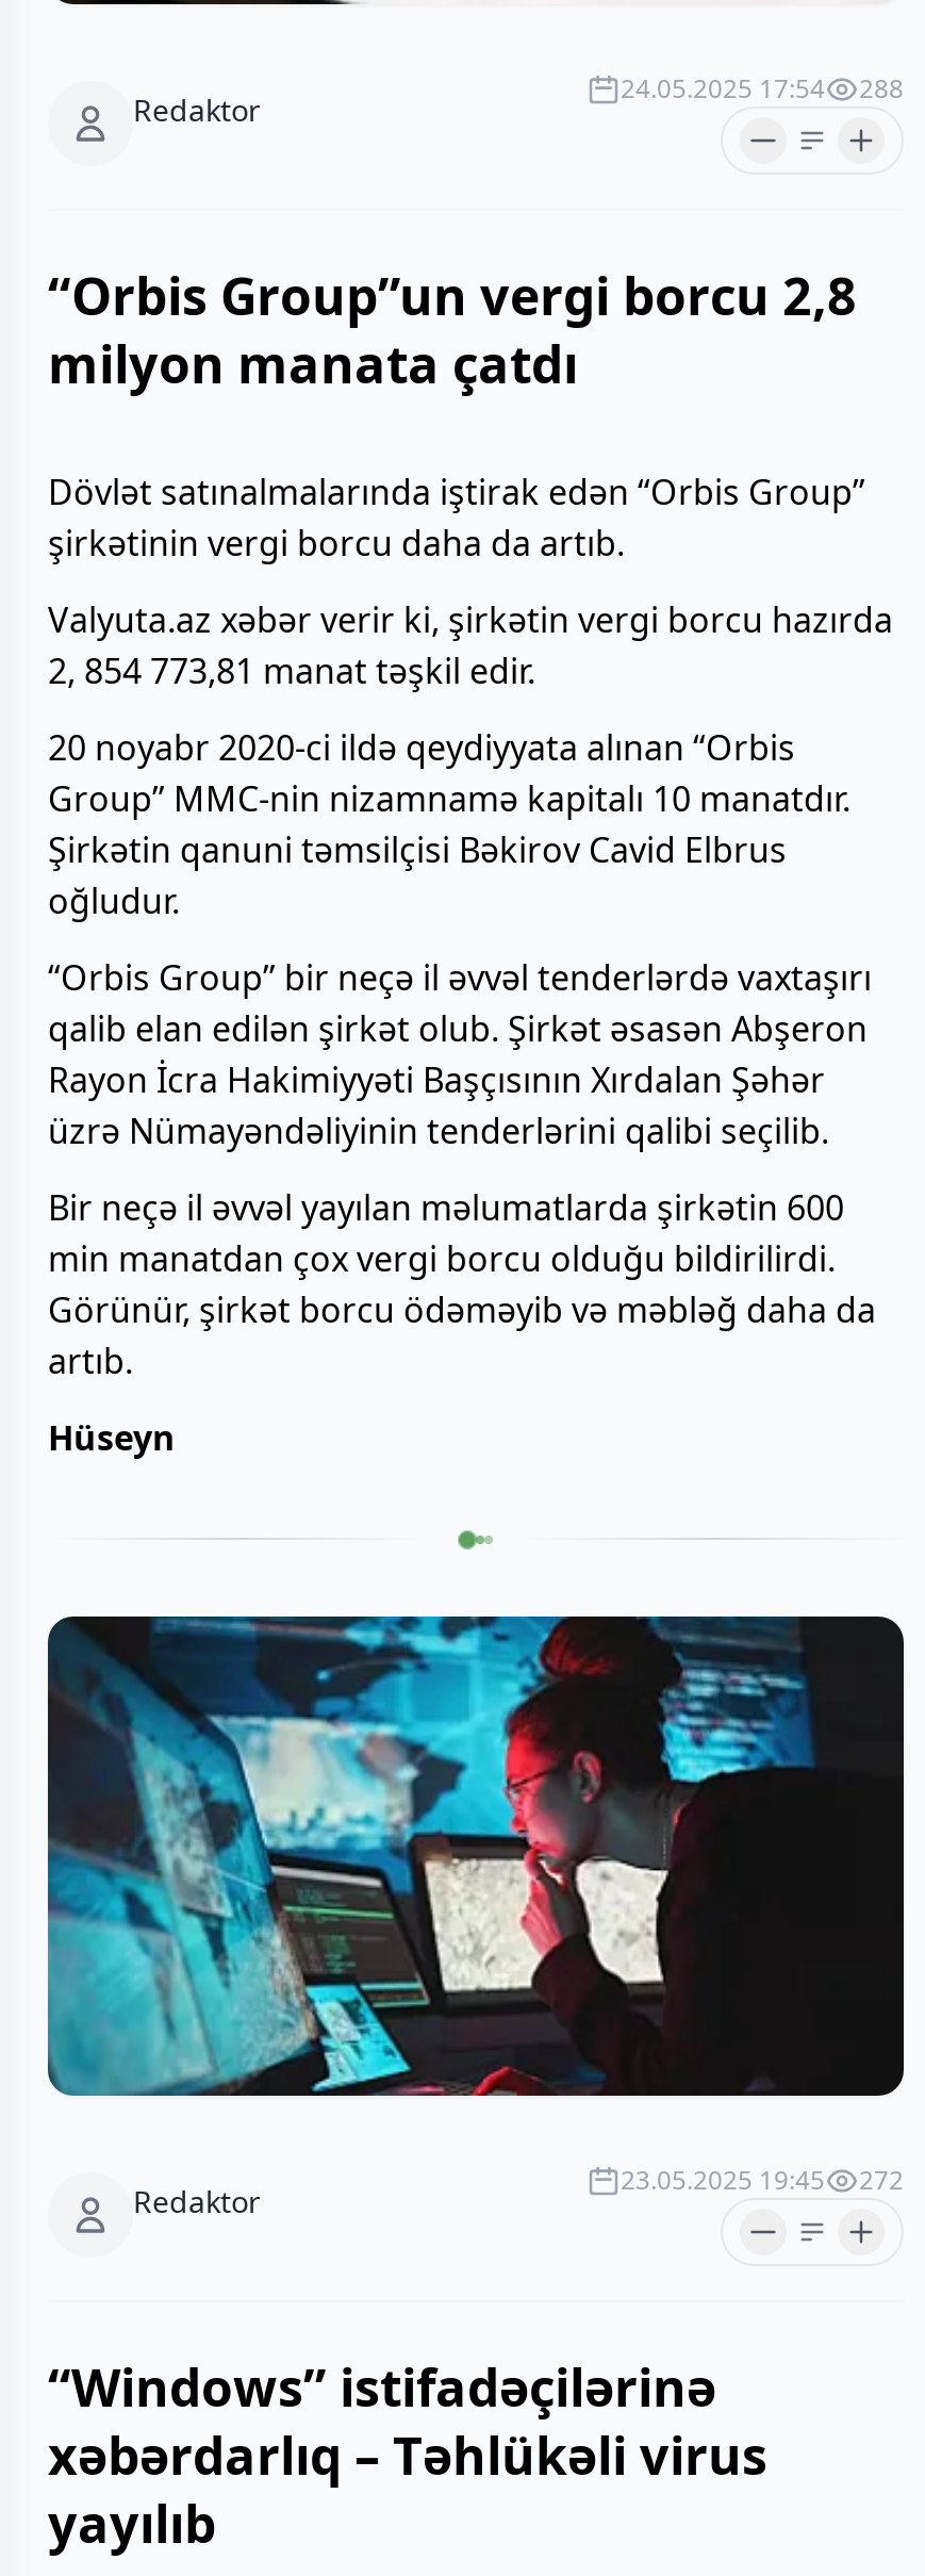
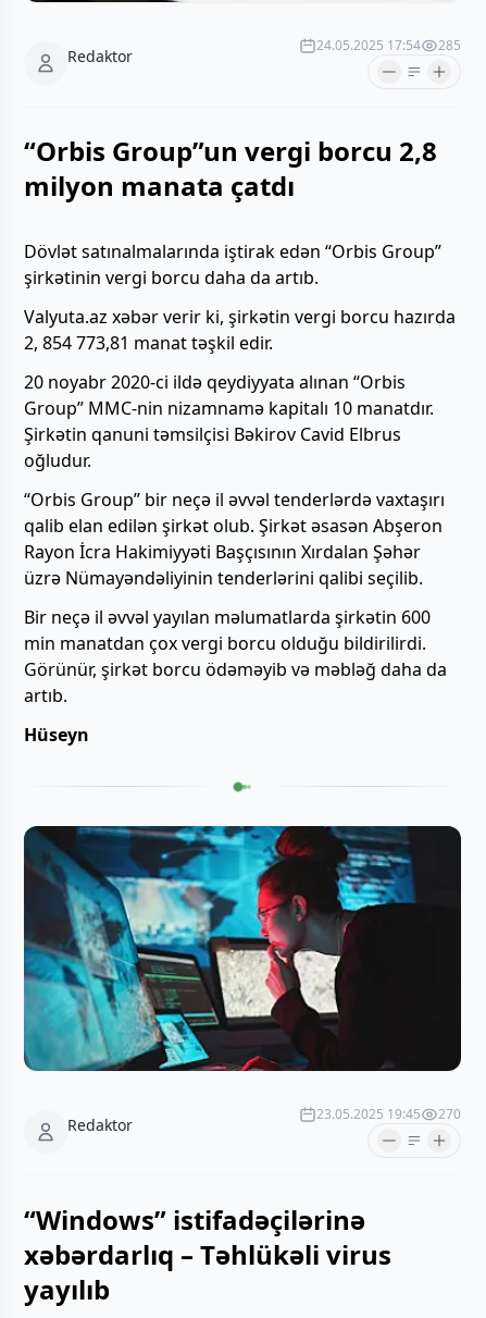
[621,69,904,105] 24.05.2025 17:54 288 -> [316,35,461,54] 24.05.2025 17:54 285
[621,2162,904,2199] 23.05.2025 19:45 272 -> [316,1105,461,1124] 23.05.2025 19:45 270

